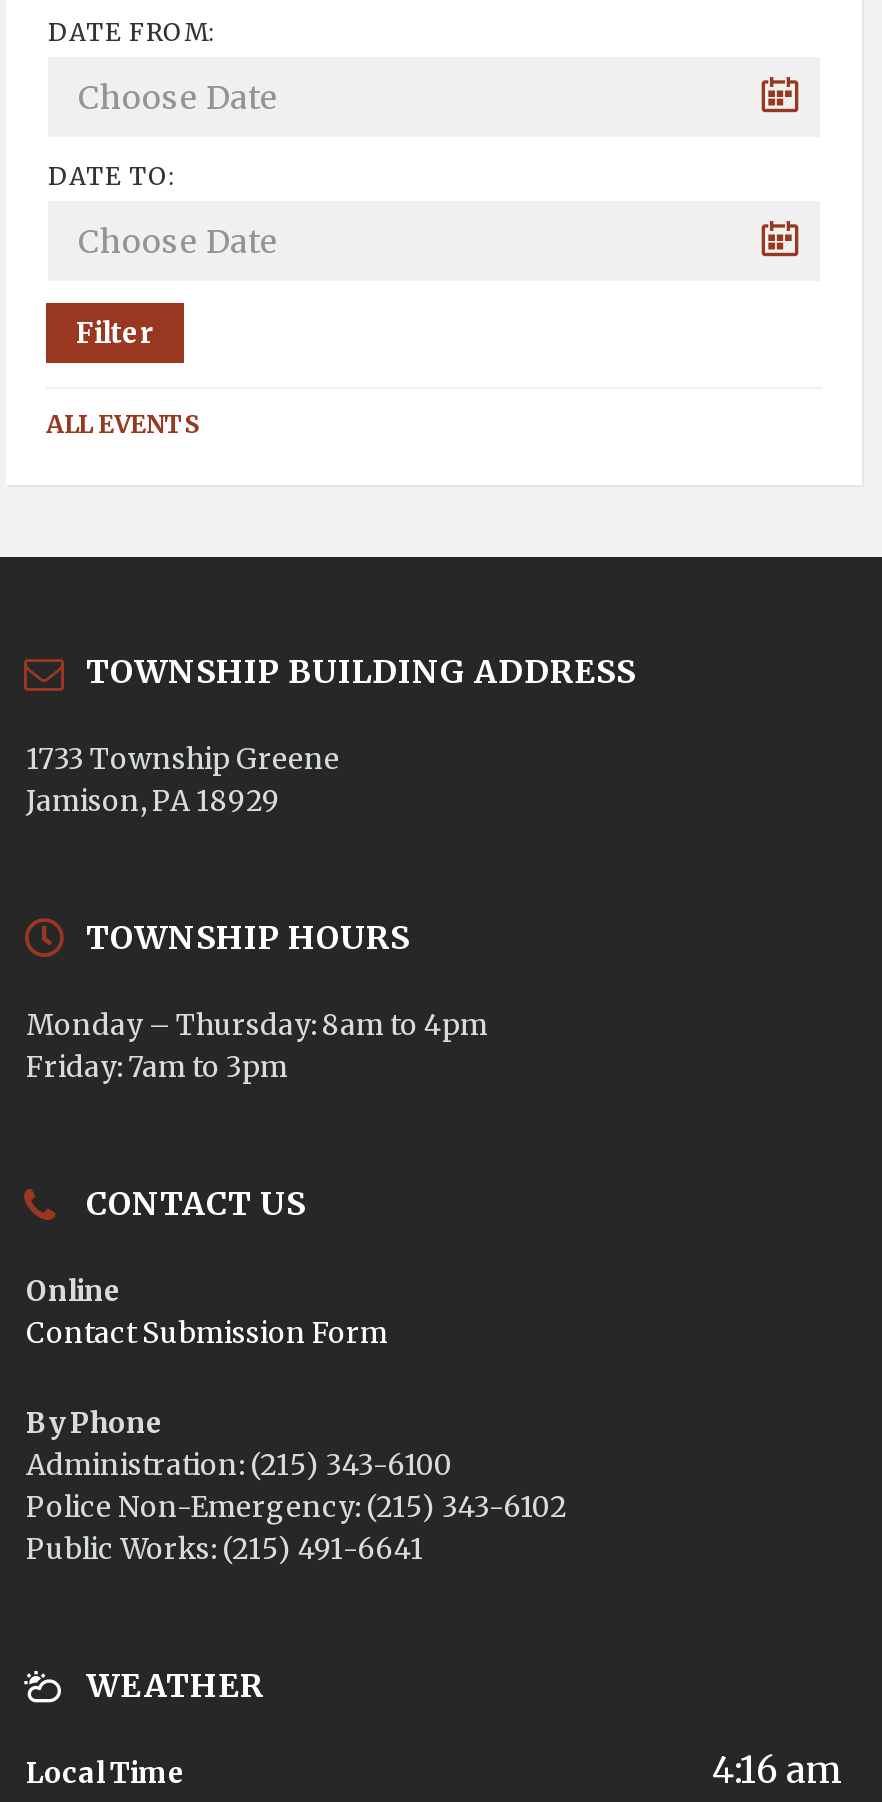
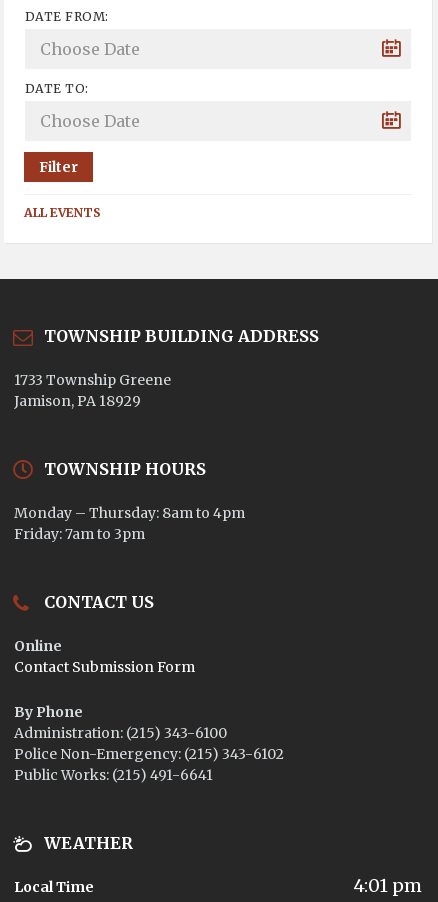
[712,1747,842,1793] 4:16 am -> [353,874,422,897] 4:01 pm

